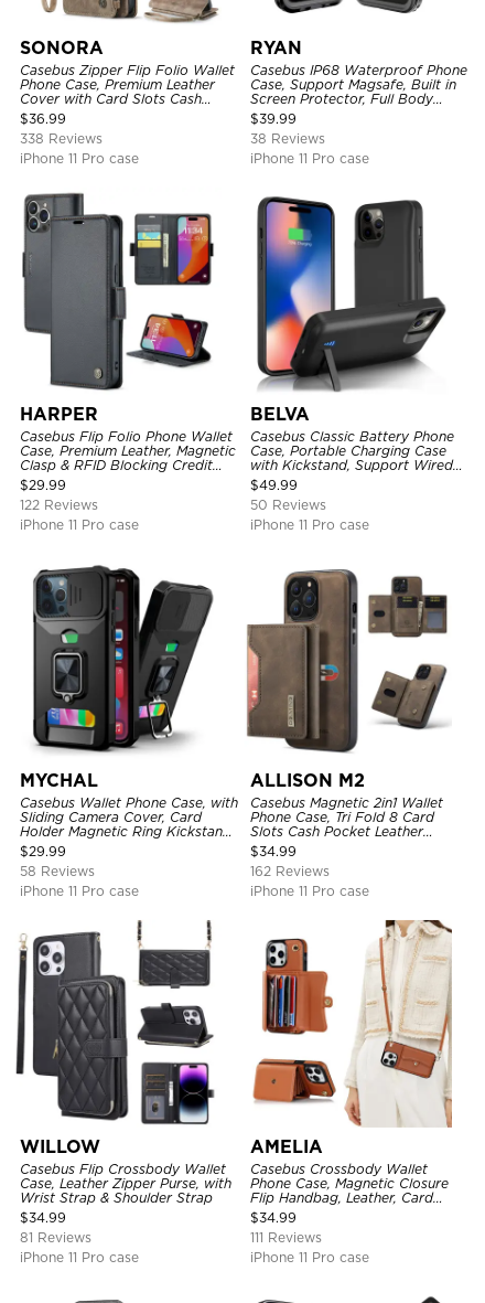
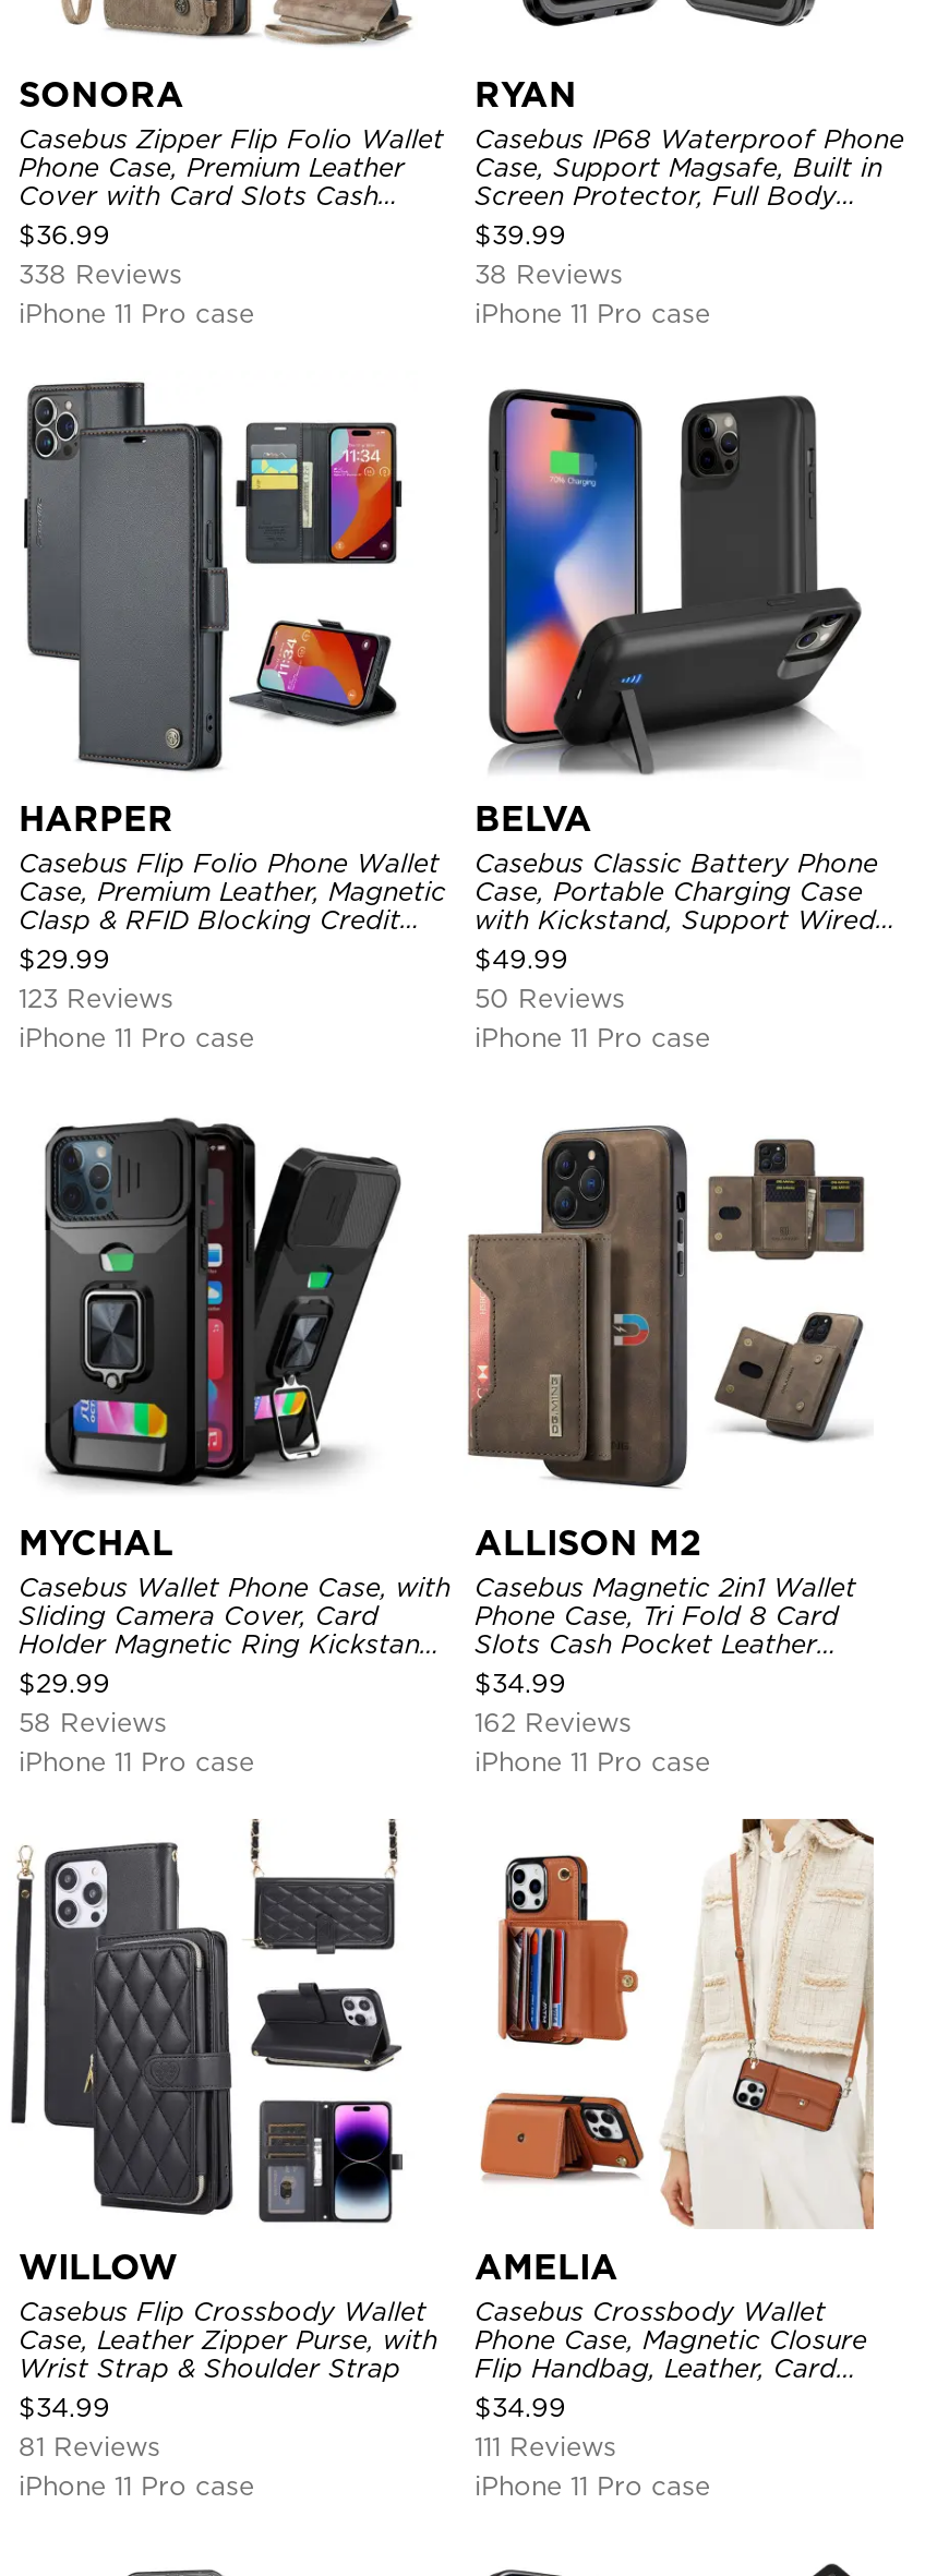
[20,496,98,513] 122 Reviews -> [19,981,173,1014] 123 Reviews

